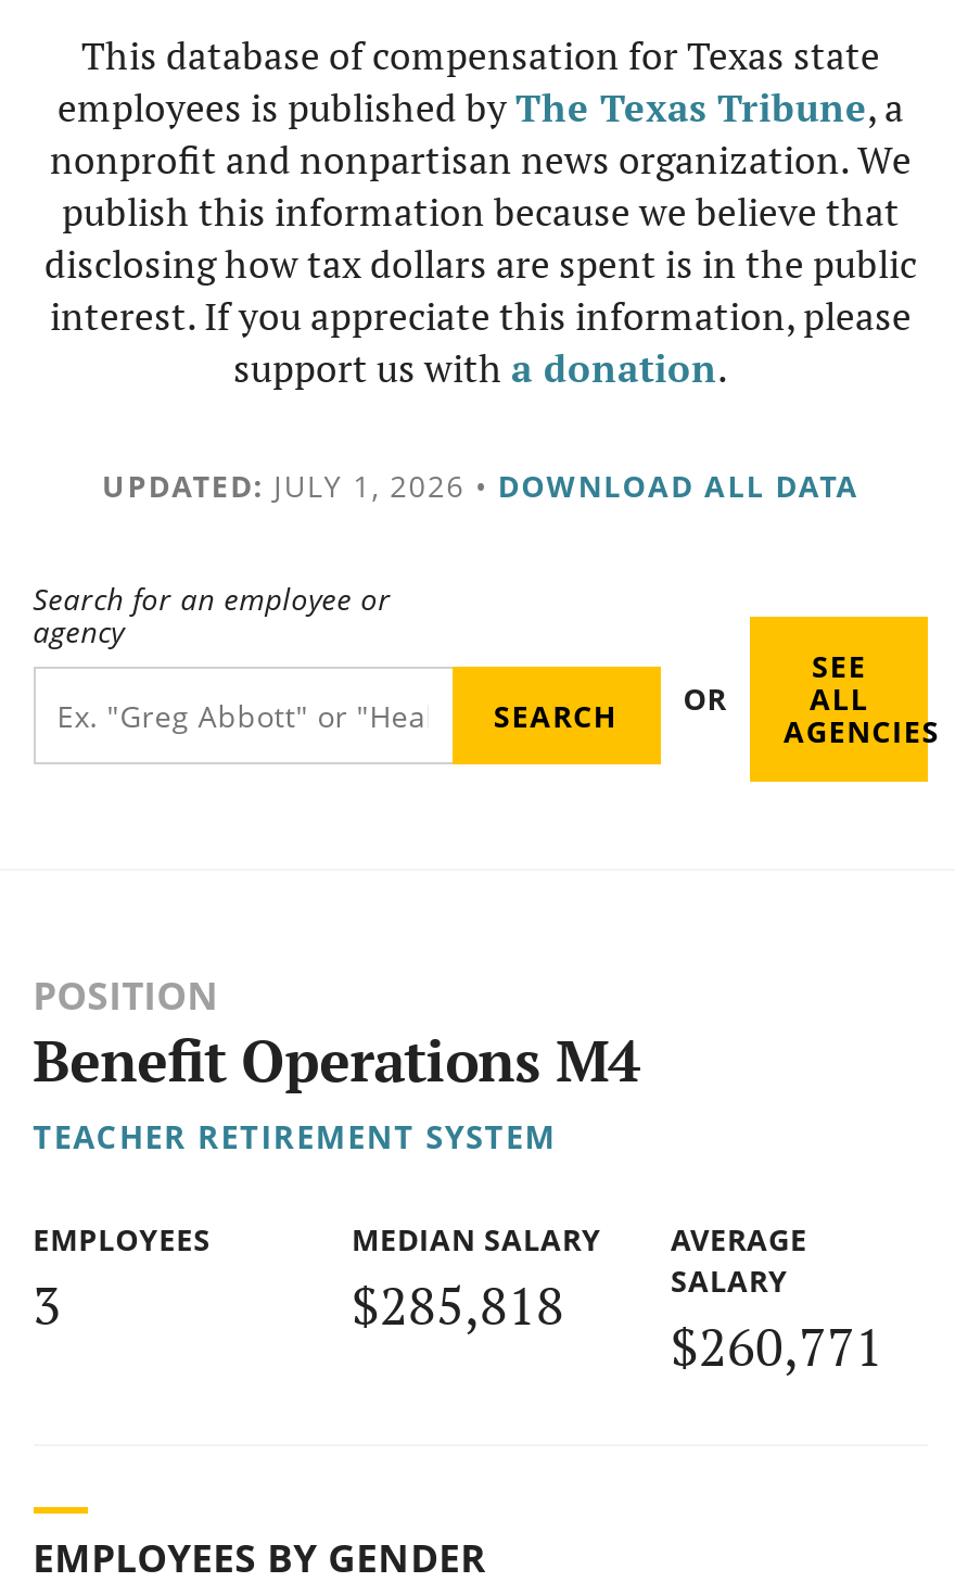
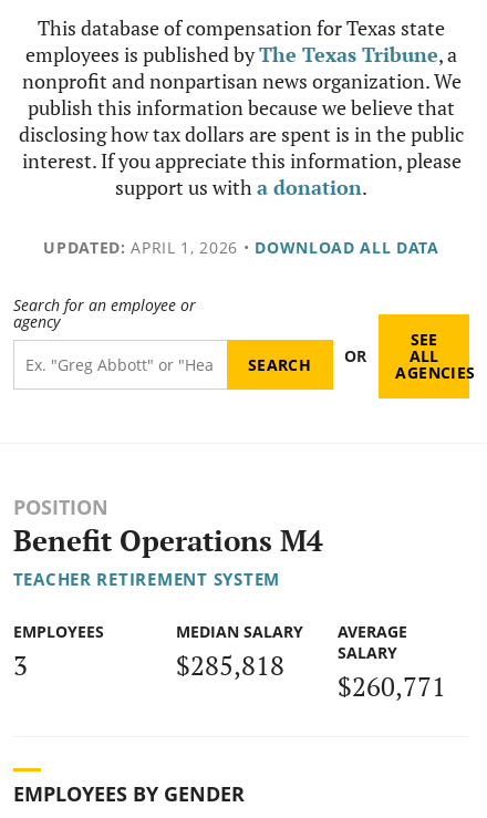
[102,465,859,506] UPDATED: JULY 1, 2026 • DOWNLOAD ALL DATA -> [43,237,439,258] UPDATED: APRIL 1, 2026 • DOWNLOAD ALL DATA

